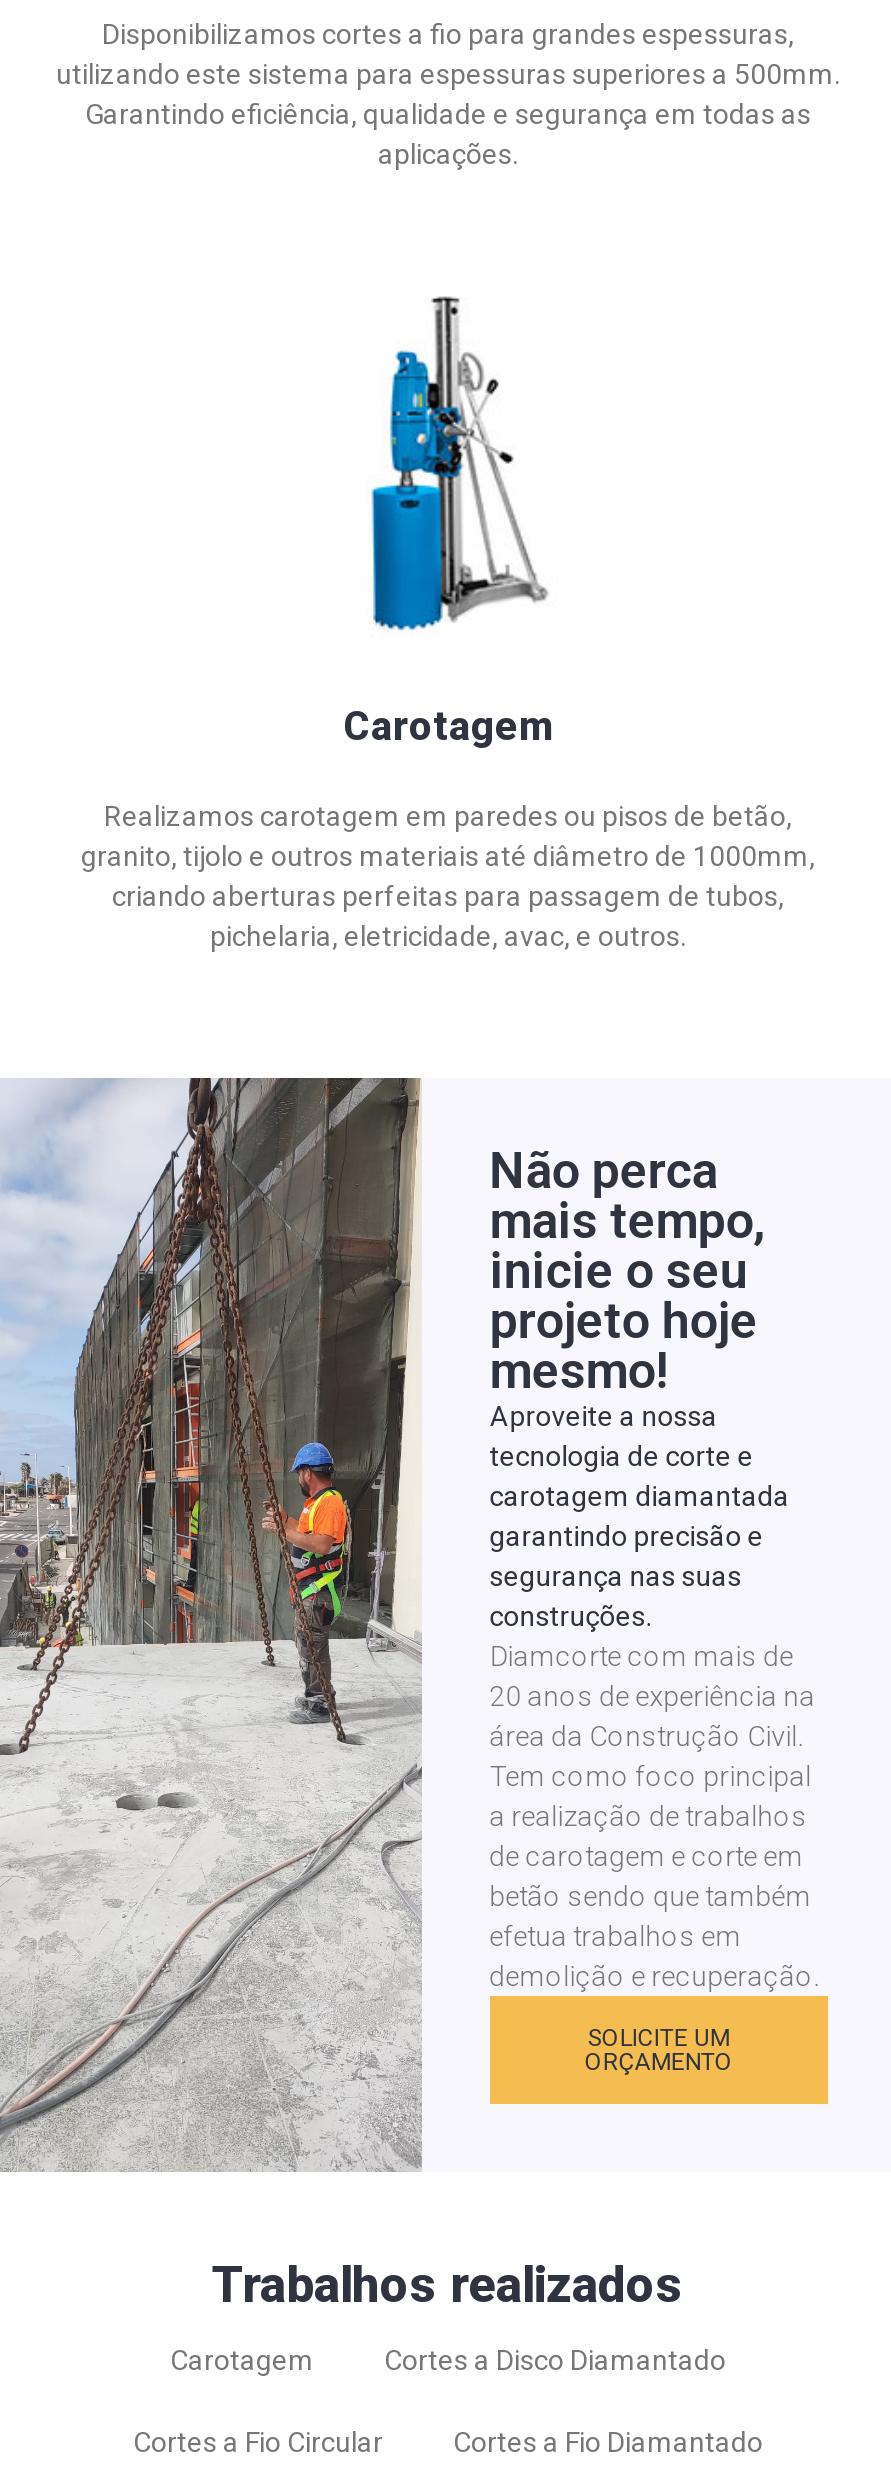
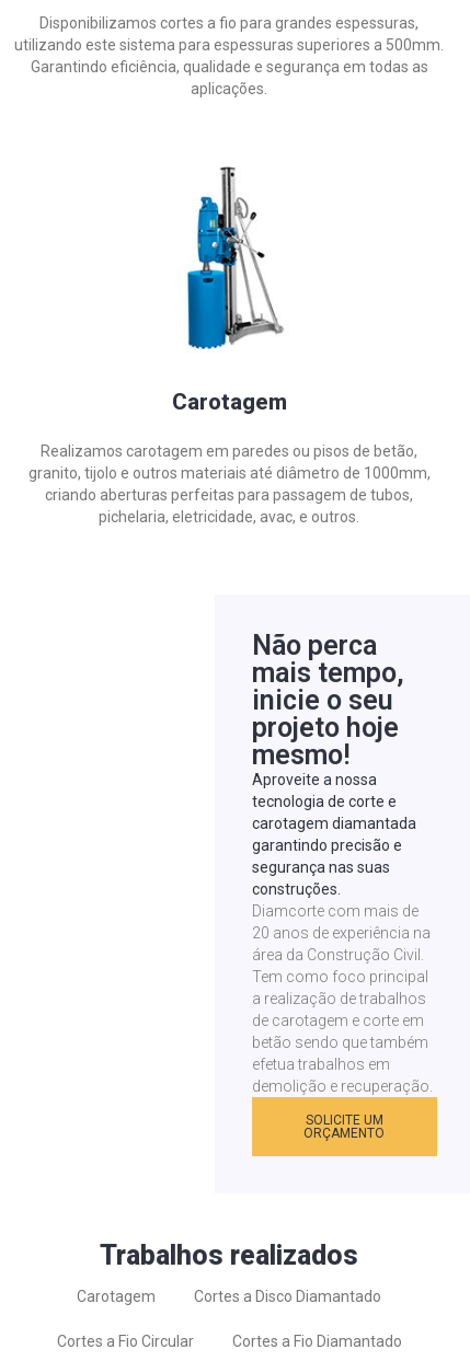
[6,1076,424,2174] [image] -> none

